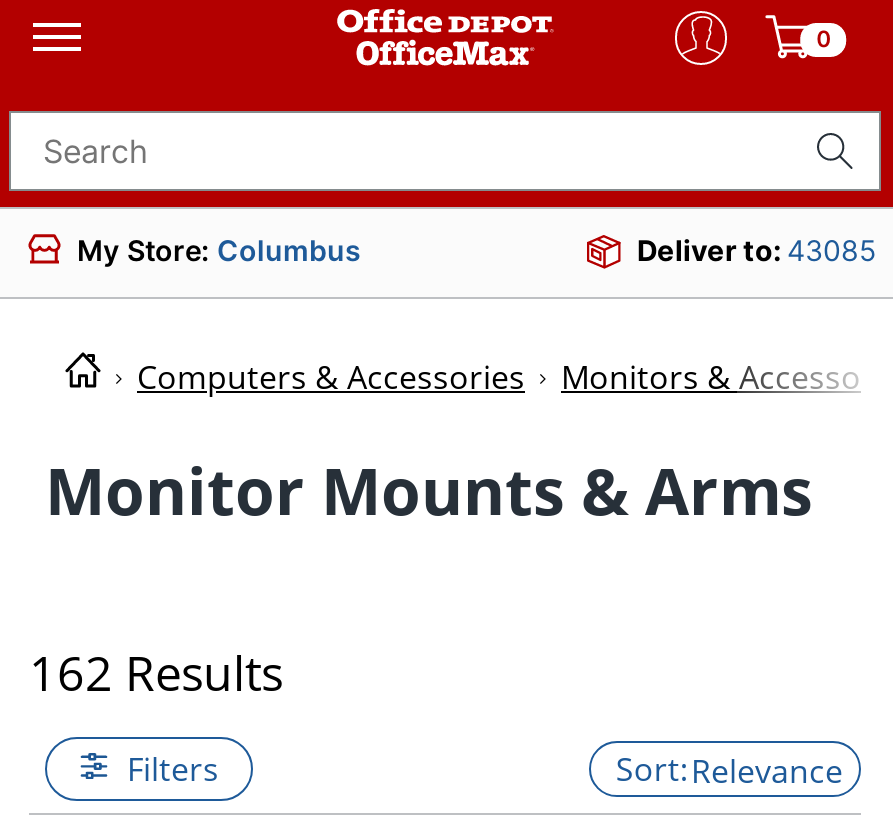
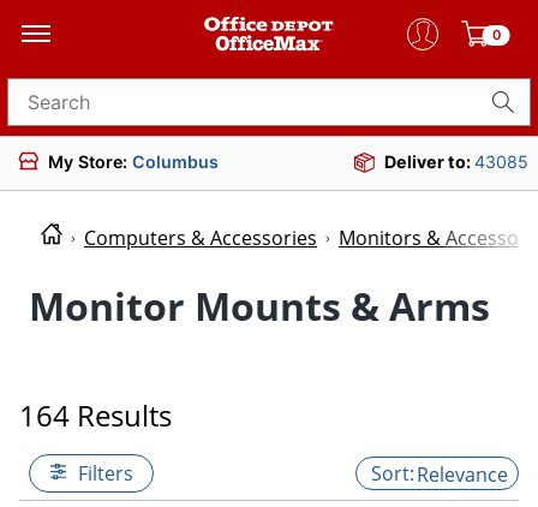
[29,639,283,705] 162 Results -> [19,395,172,435] 164 Results

